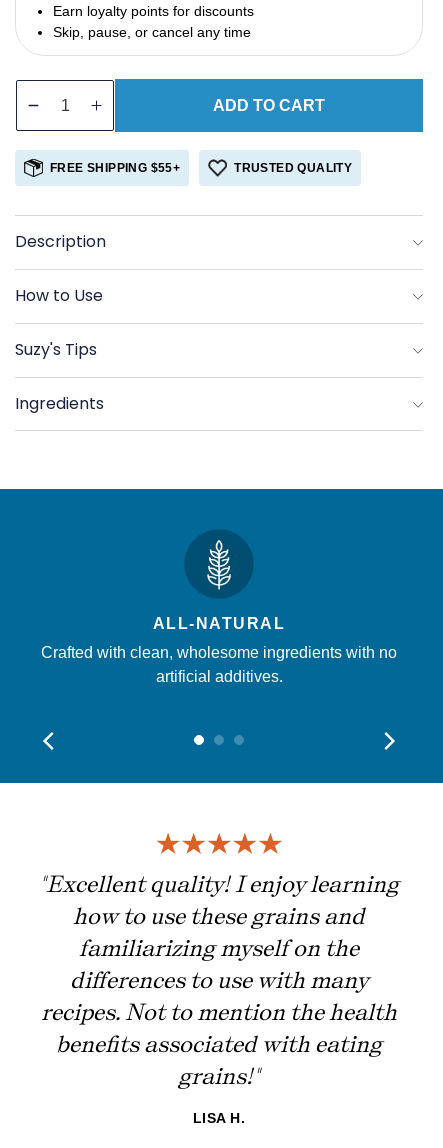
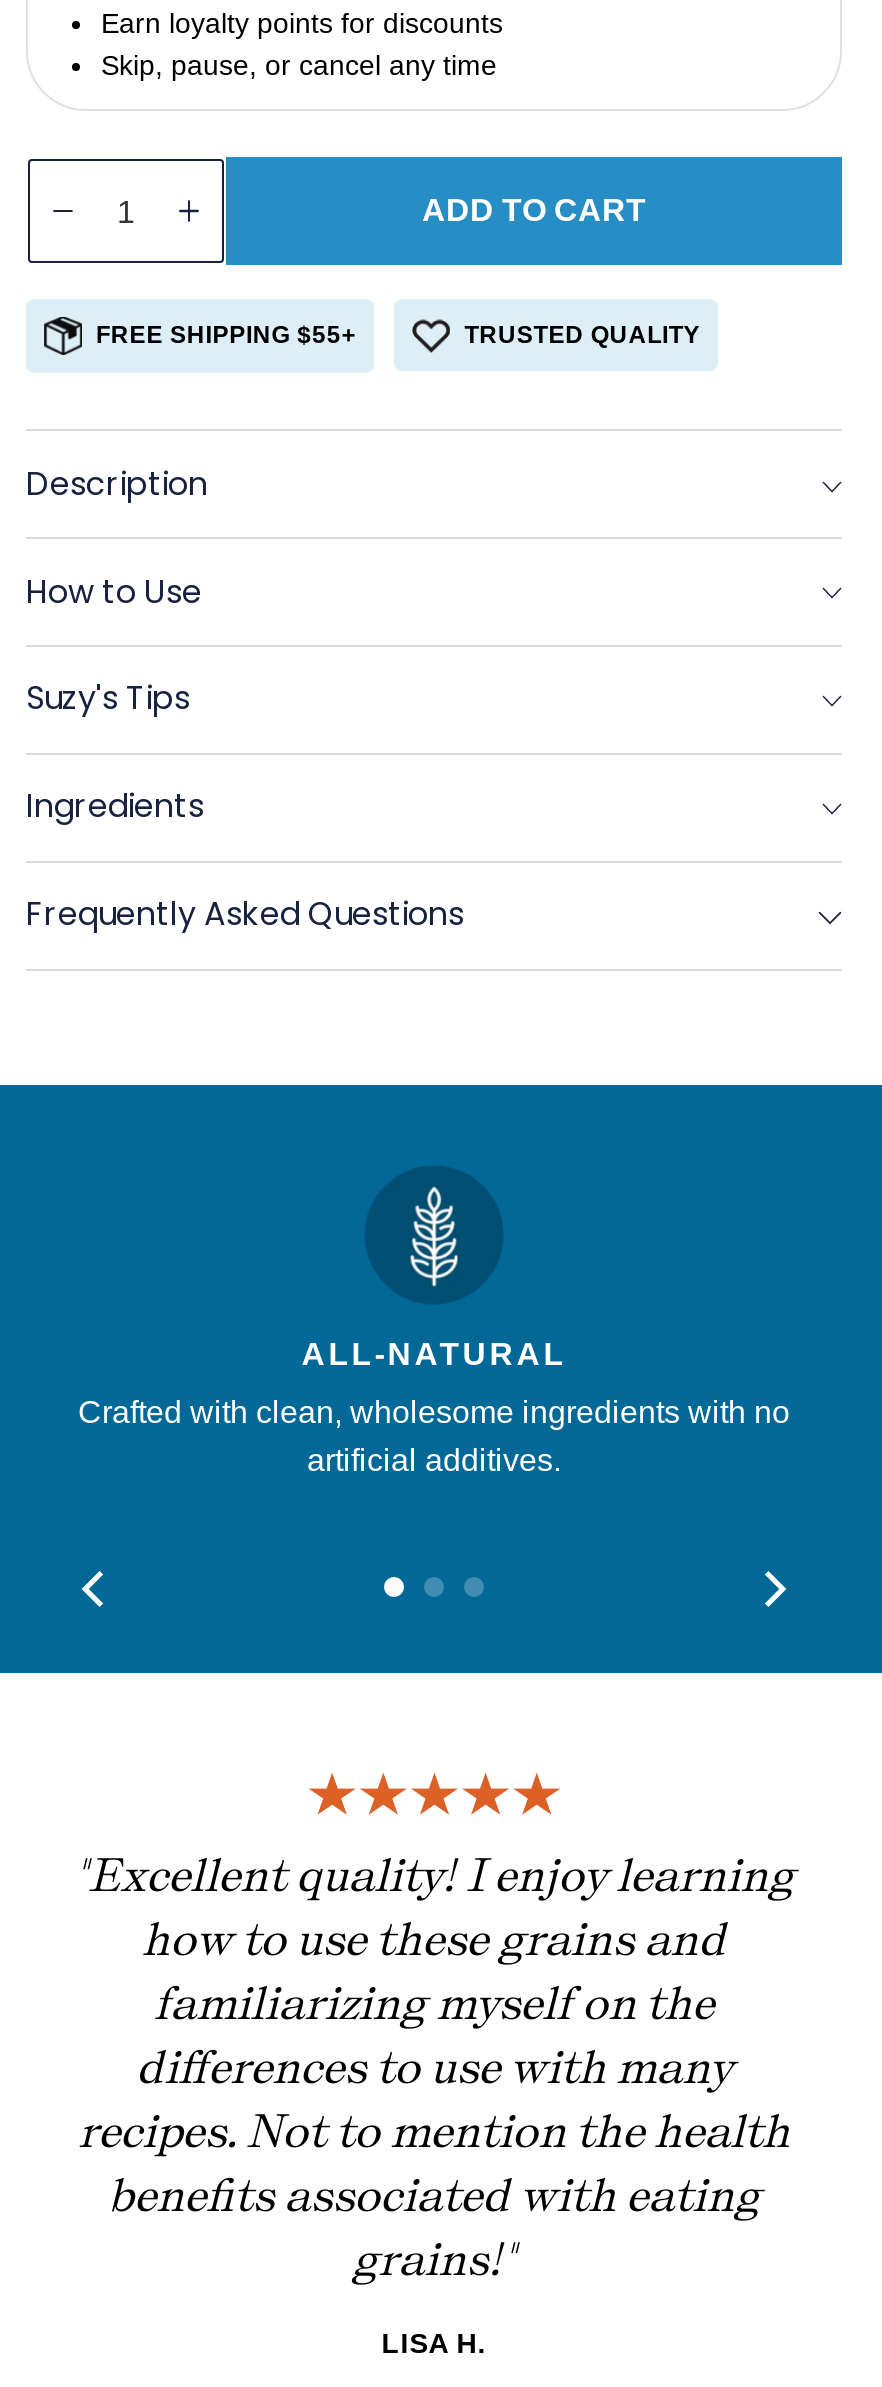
none -> [26,891,464,937] Frequently Asked Questions

